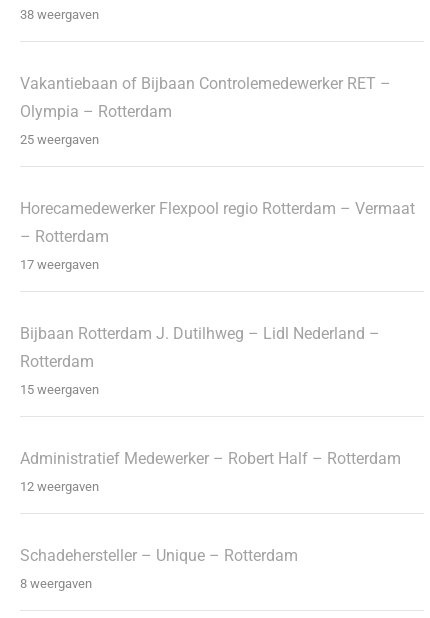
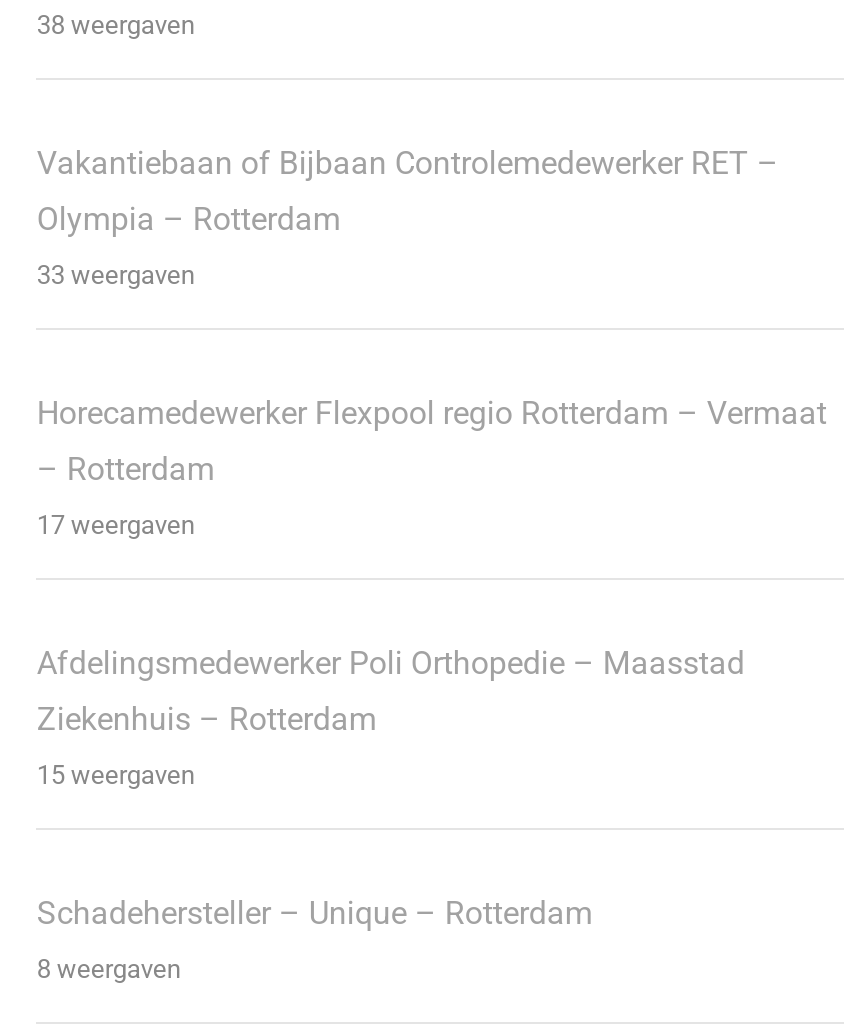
[20,132,99,147] 25 weergaven -> [37,261,195,291] 33 weergaven
[20,324,380,343] Bijbaan Rotterdam J. Dutilhweg – Lidl Nederland – -> [37,645,745,683] Afdelingsmedewerker Poli Orthopedie – Maasstad
[20,352,94,371] Rotterdam -> [37,701,377,739] Ziekenhuis – Rotterdam
[20,449,401,494] Administratief Medewerker – Robert Half – Rotterdam | 12 weergaven -> none

